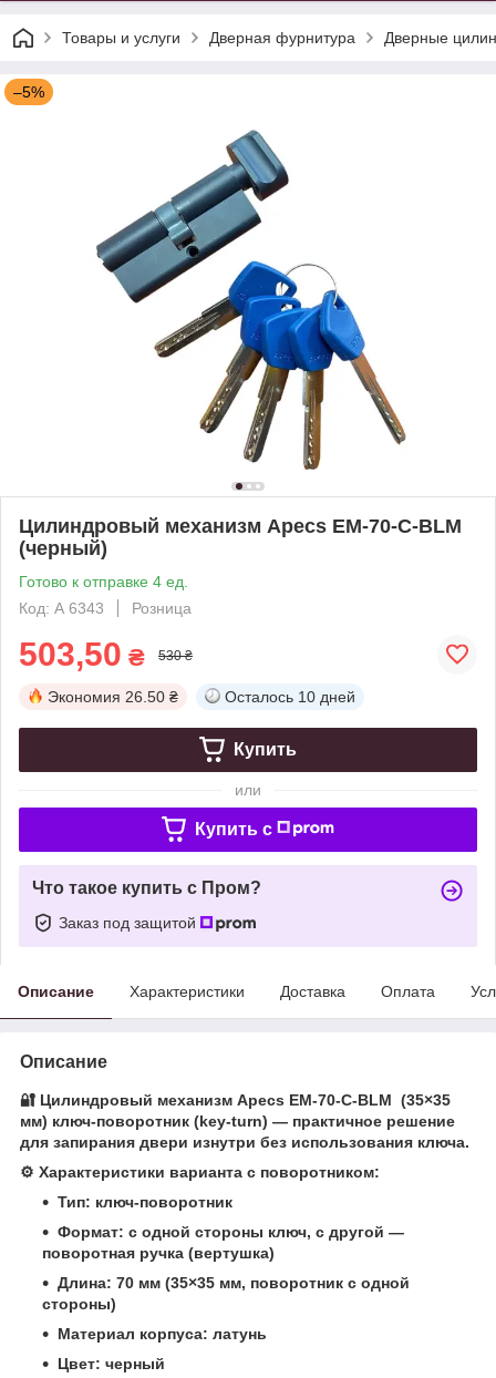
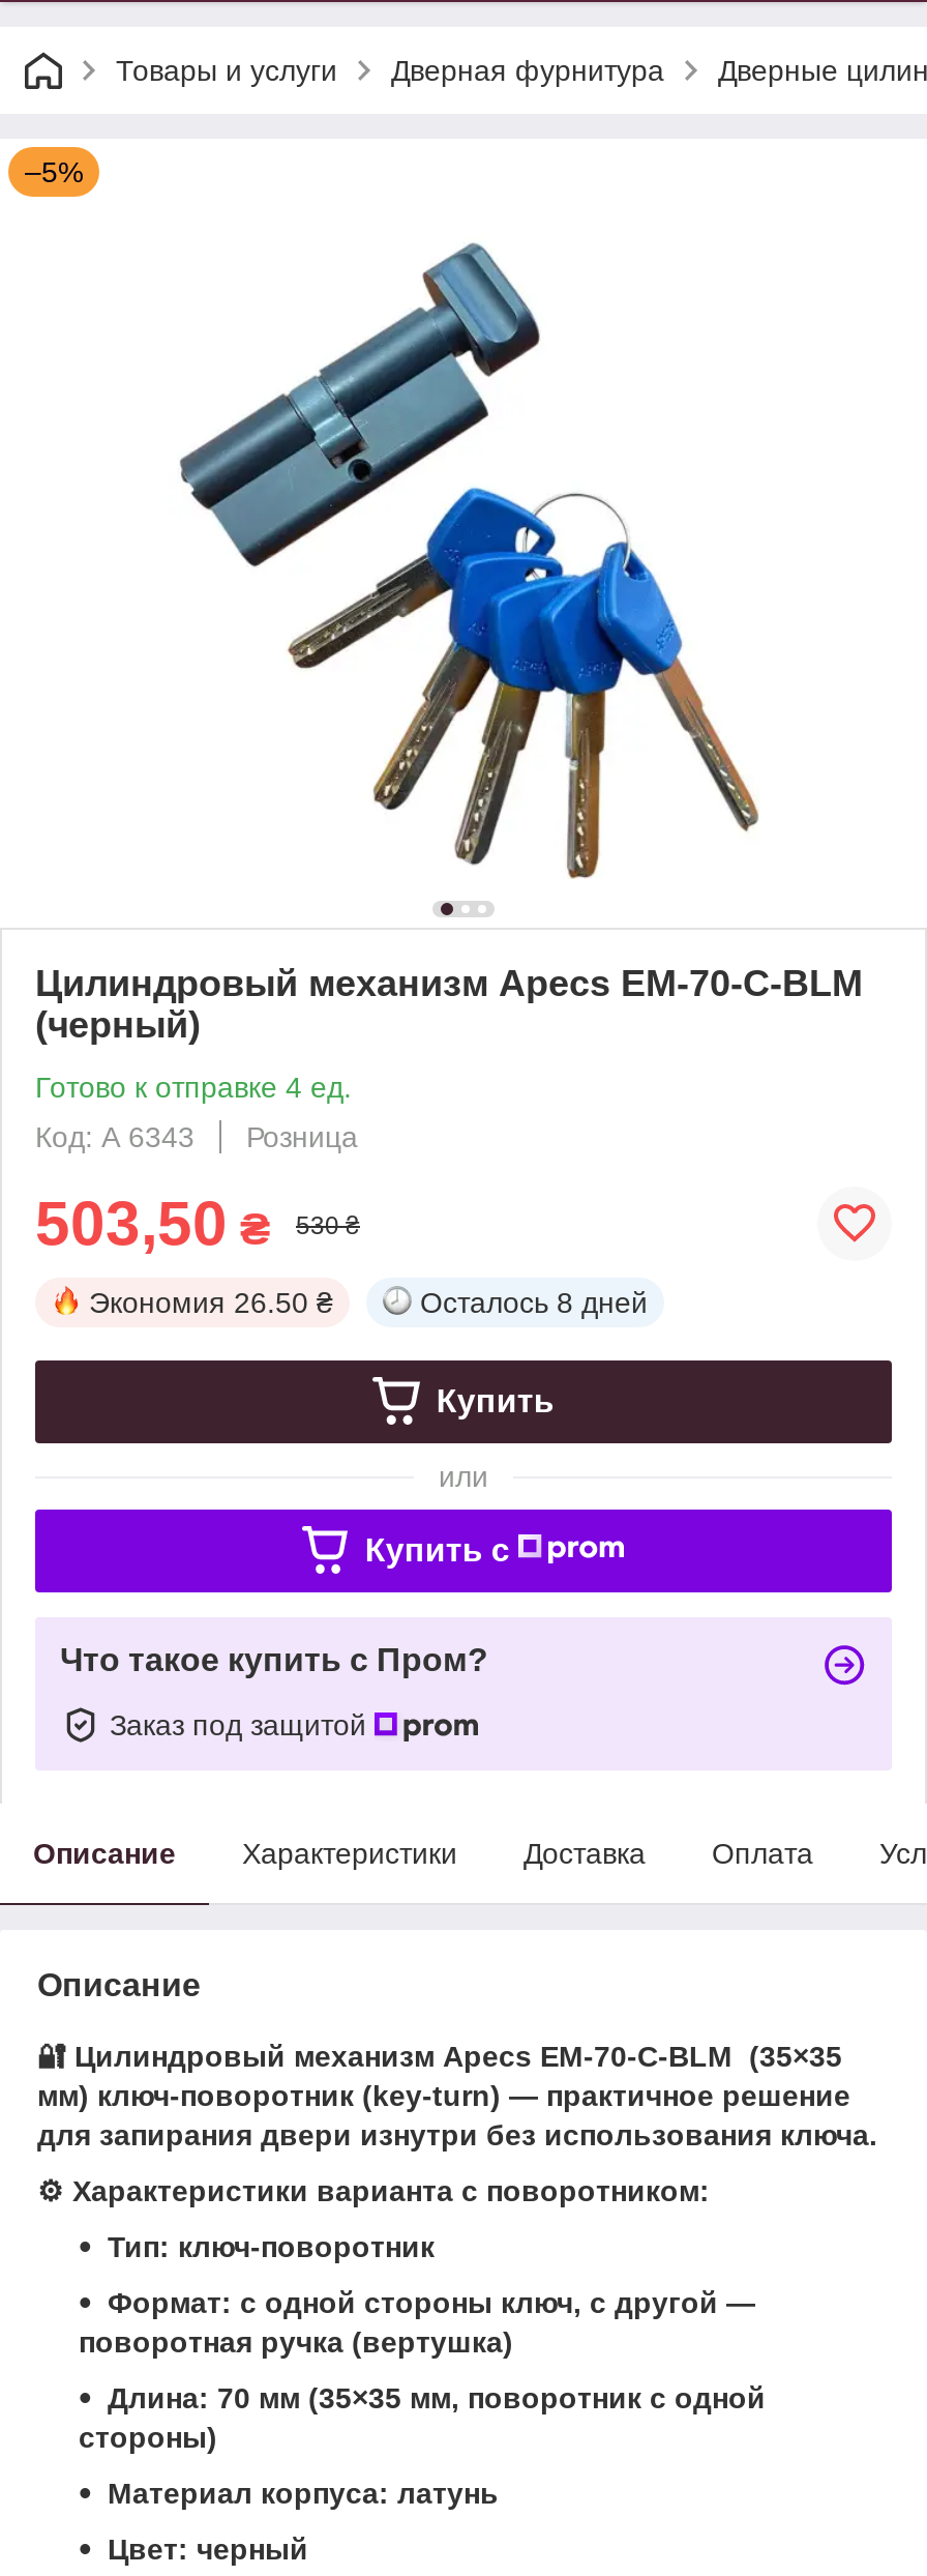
[225,688,355,705] Осталось 10 дней -> [420,1286,648,1319] Осталось 8 дней

